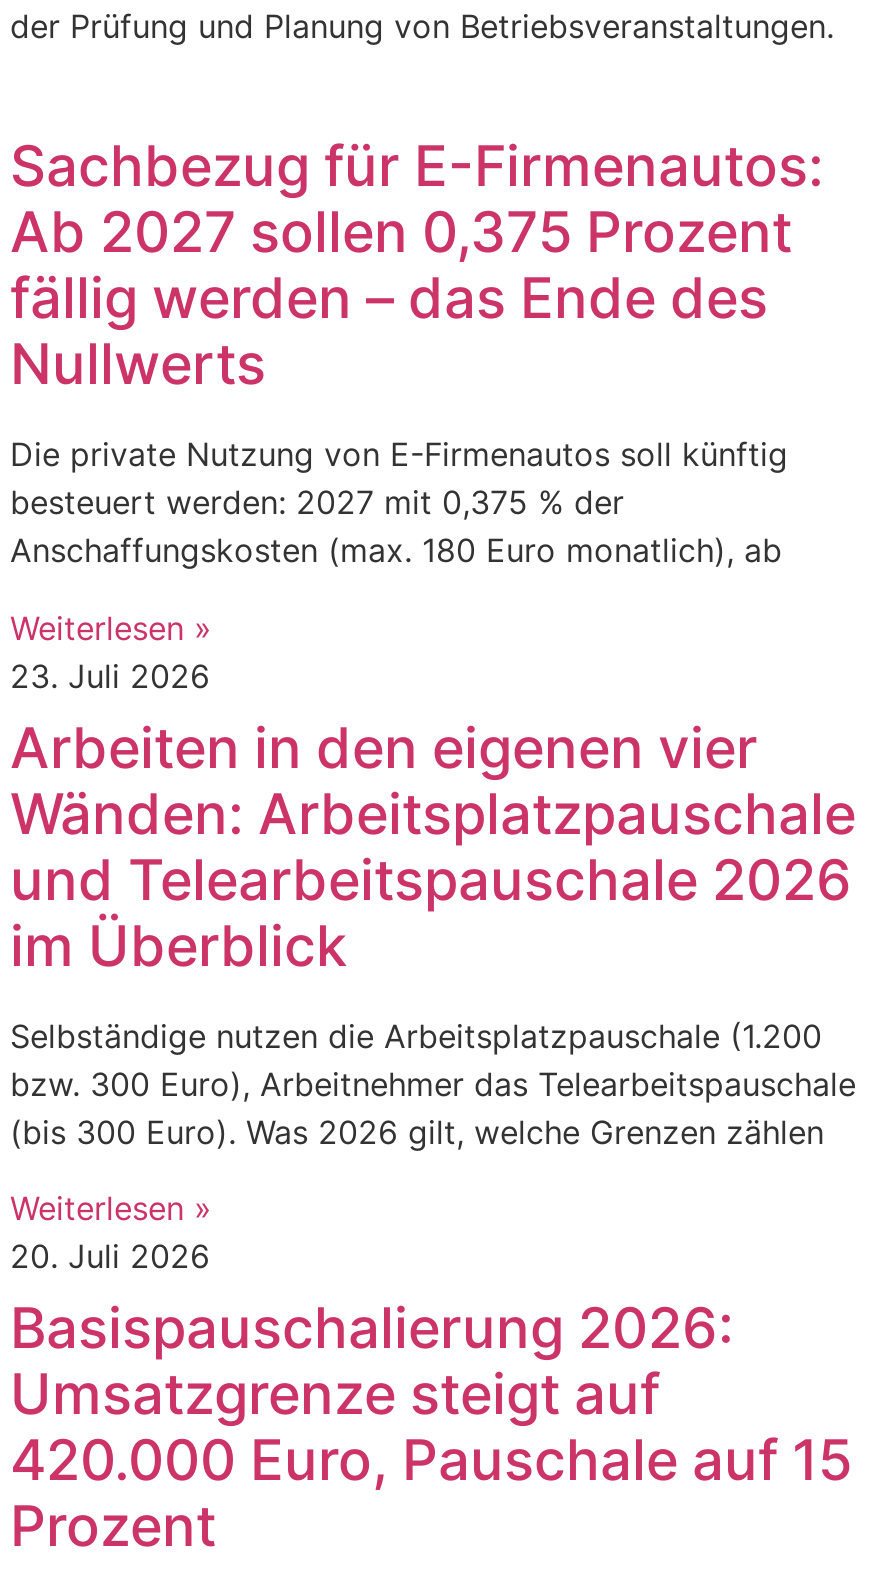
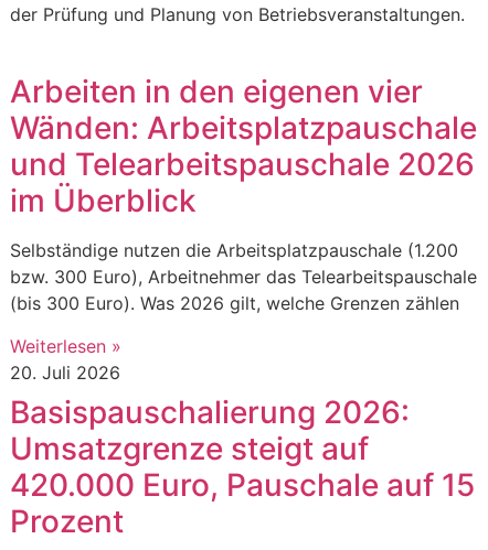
[10,133,824,696] Sachbezug für E-Firmenautos: | Ab 2027 sollen 0,375 Prozent | fällig werden – das Ende des | Nullwerts | Die private Nutzung von E-Firmenautos soll künftig | besteuert werden: 2027 mit 0,375 % der | Anschaffungskosten (max. 180 Euro monatlich), ab | Weiterlesen » | 23. Juli 2026 -> none

